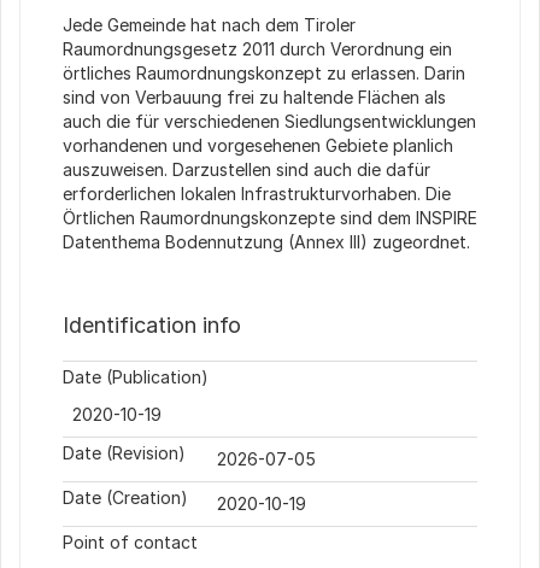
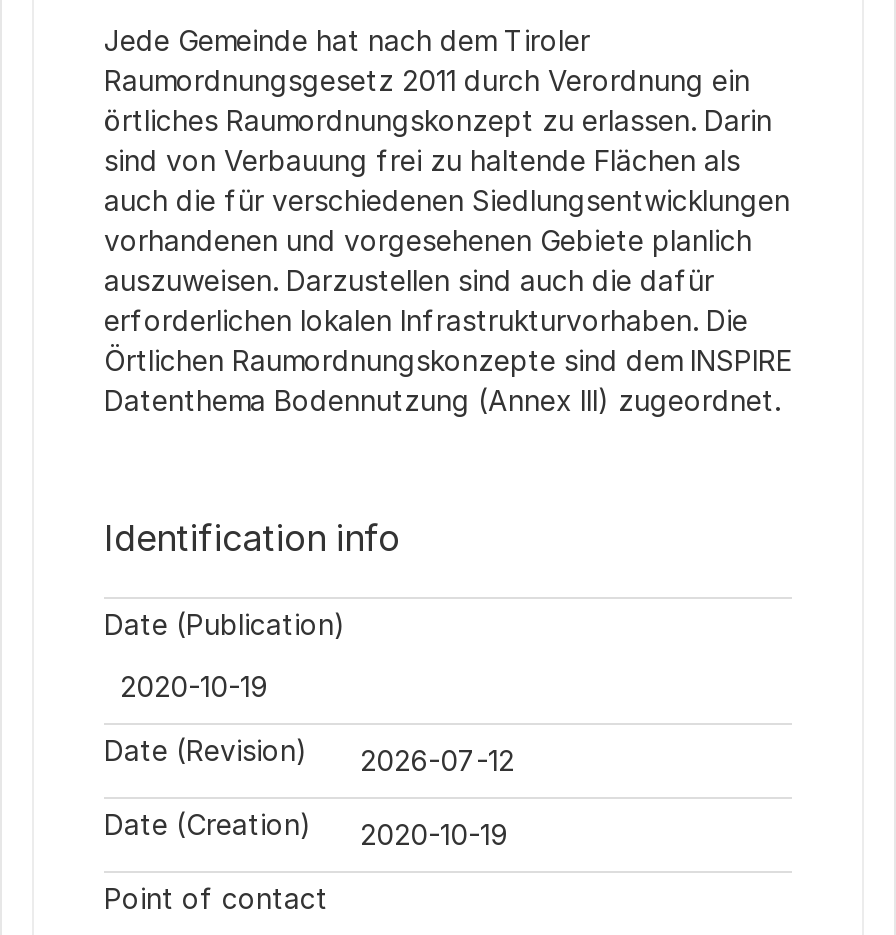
[63,443,316,469] Date (Revision) 2026-07-05 -> [104,733,514,777] Date (Revision) 2026-07-12

